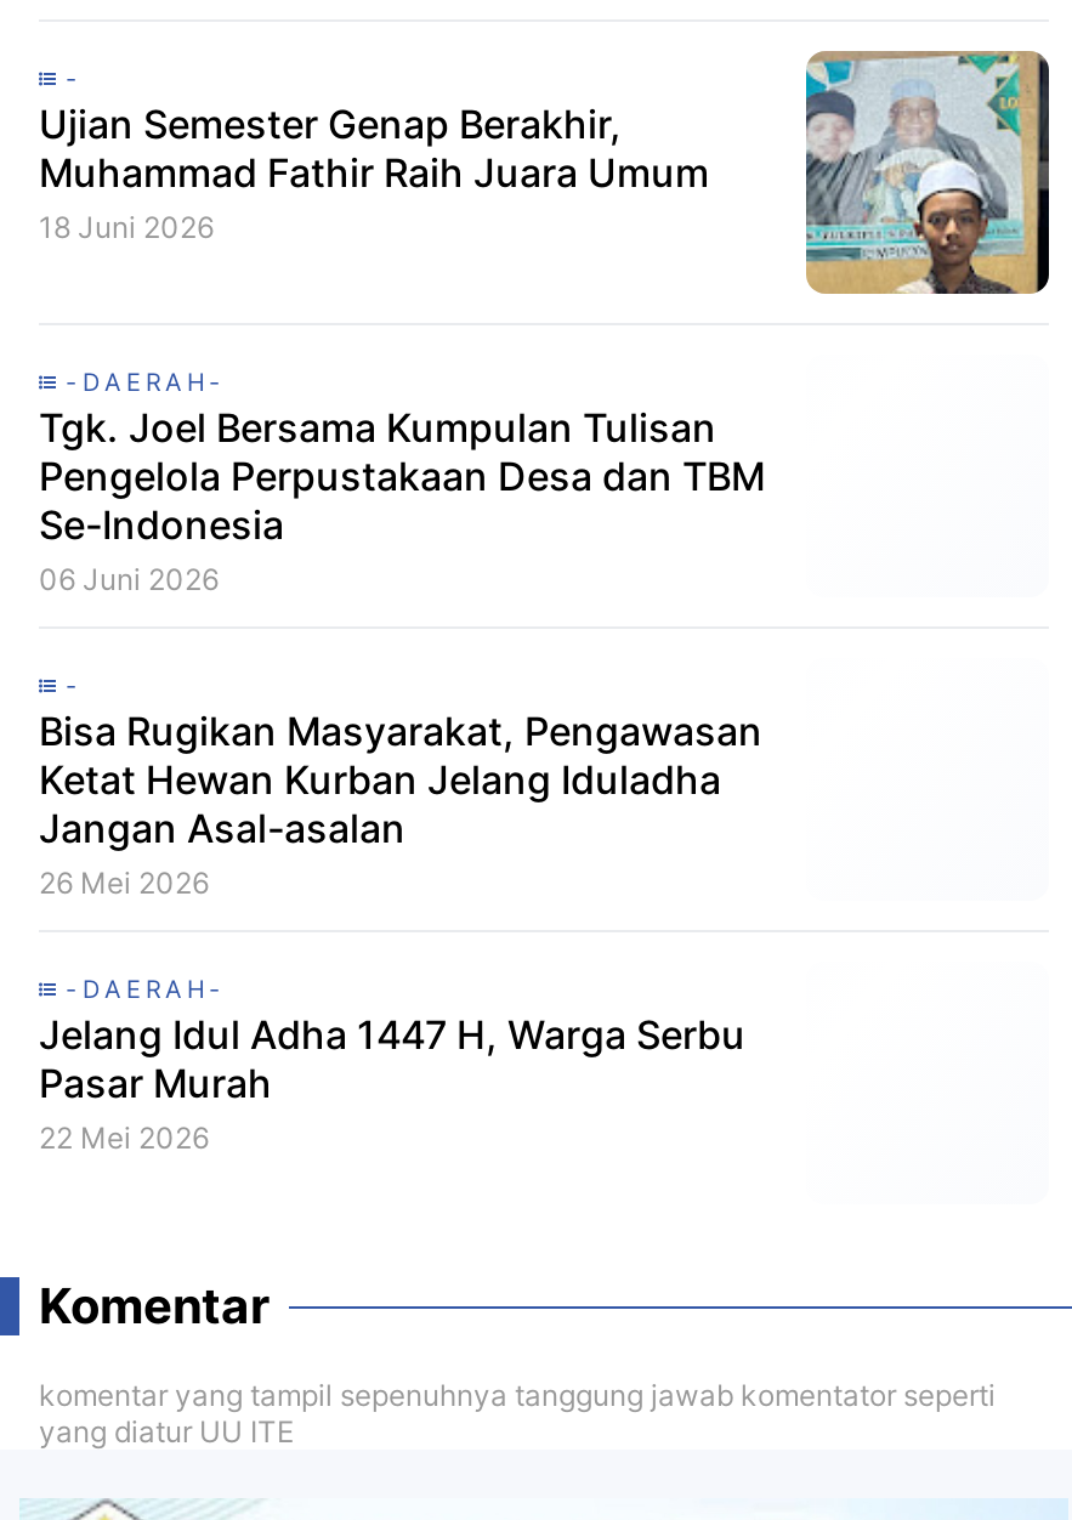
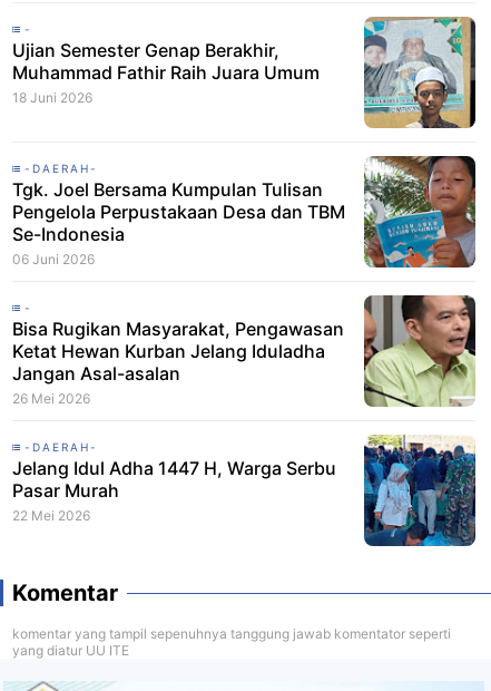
none -> [363,155,477,269] [image]
none -> [363,294,477,408] [image]
none -> [363,434,477,547] [image]

